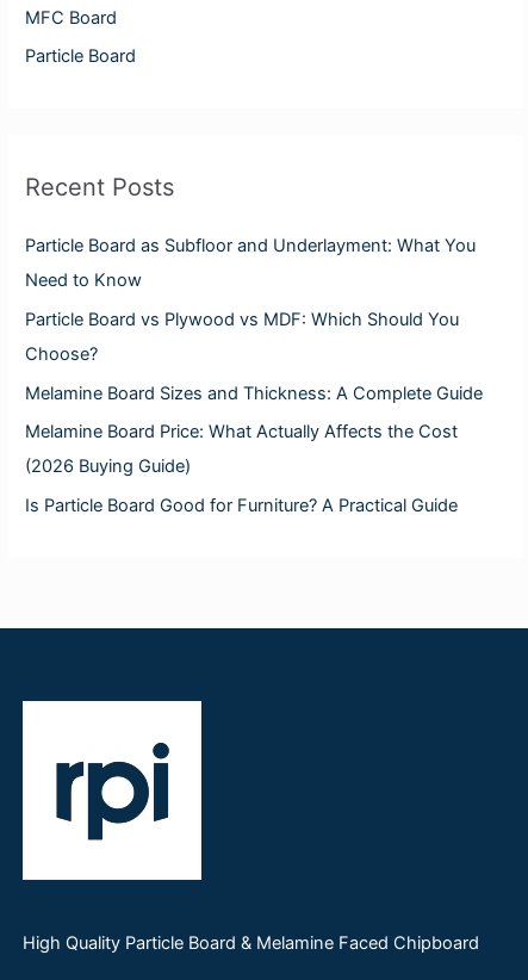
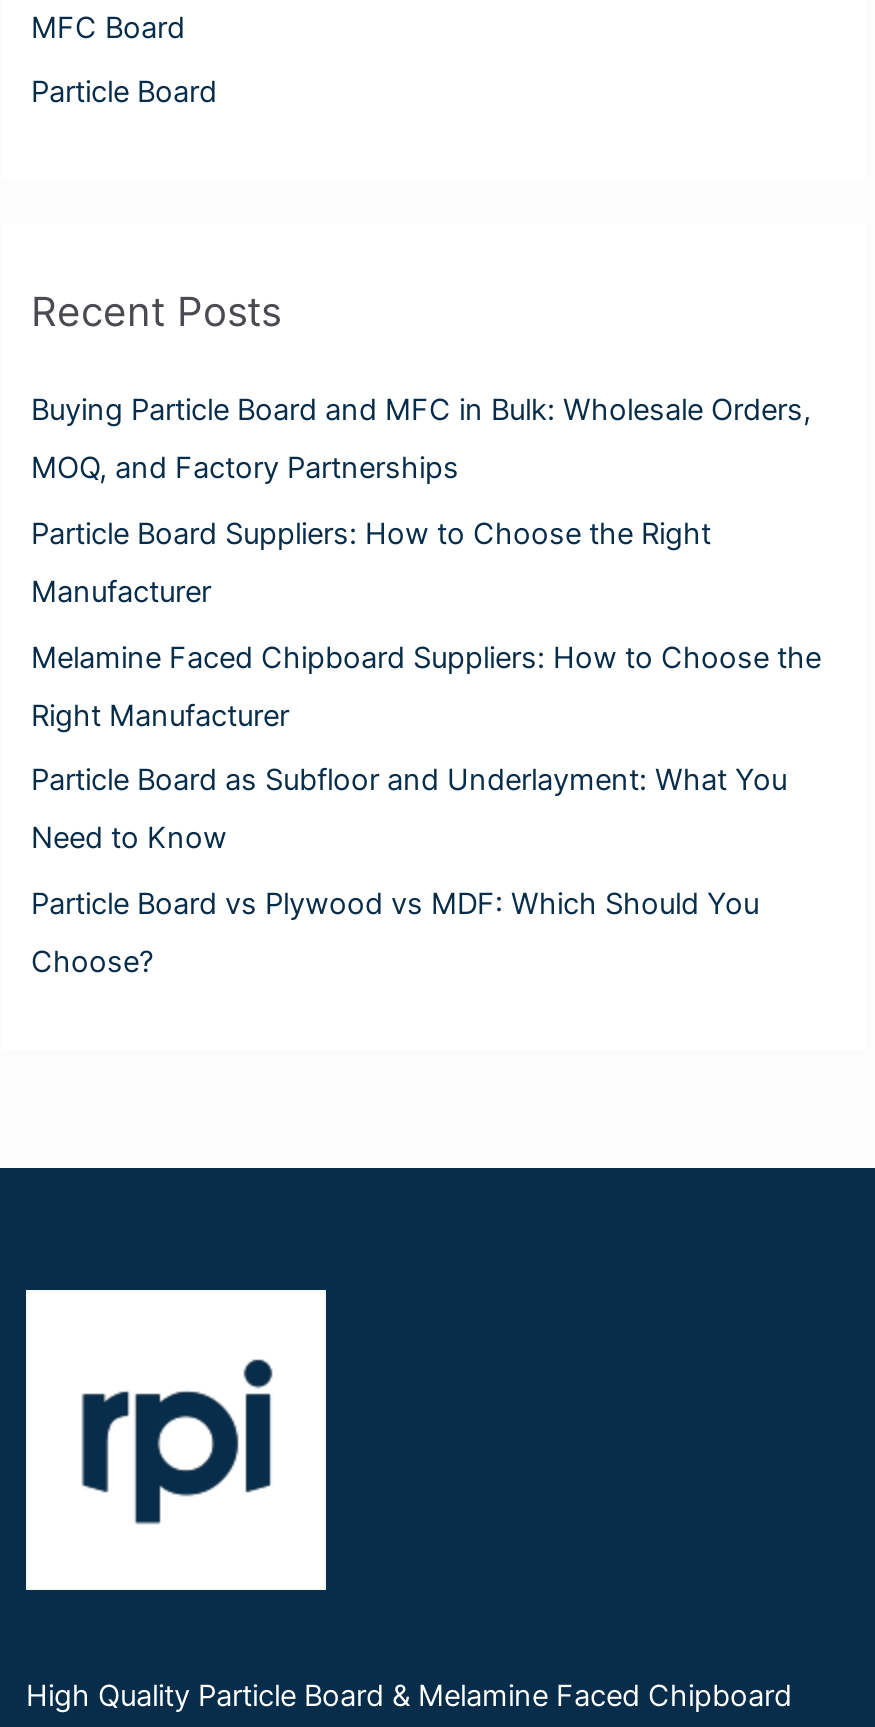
none -> [31,393,821,733] Buying Particle Board and MFC in Bulk: Wholesale Orders, | MOQ, and Factory Partnerships | Particle Board Suppliers: How to Choose the Right | Manufacturer | Melamine Faced Chipboard Suppliers: How to Choose the | Right Manufacturer
moved [26,235,476,365] -> [31,763,787,980]: Particle Board as Subfloor and Underlayment: What You | Need to Know | Particle Board vs Plywood vs MDF: Which Should You | Choose?
[26,382,483,516] Melamine Board Sizes and Thickness: A Complete Guide | Melamine Board Price: What Actually Affects the Cost | (2026 Buying Guide) | Is Particle Board Good for Furniture? A Practical Guide -> none

